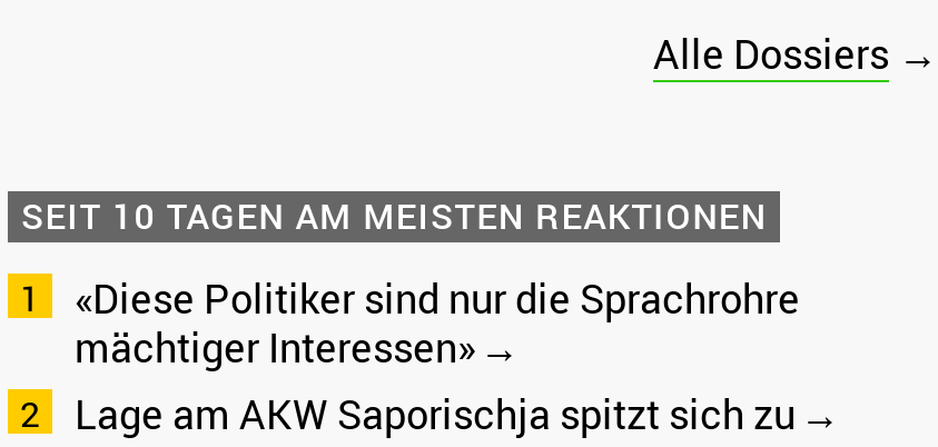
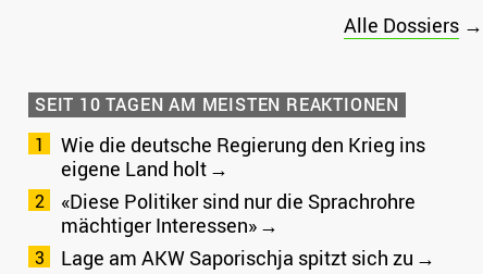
none -> [61,131,425,181] Wie die deutsche Regierung den Krieg ins | eigene Land holt

